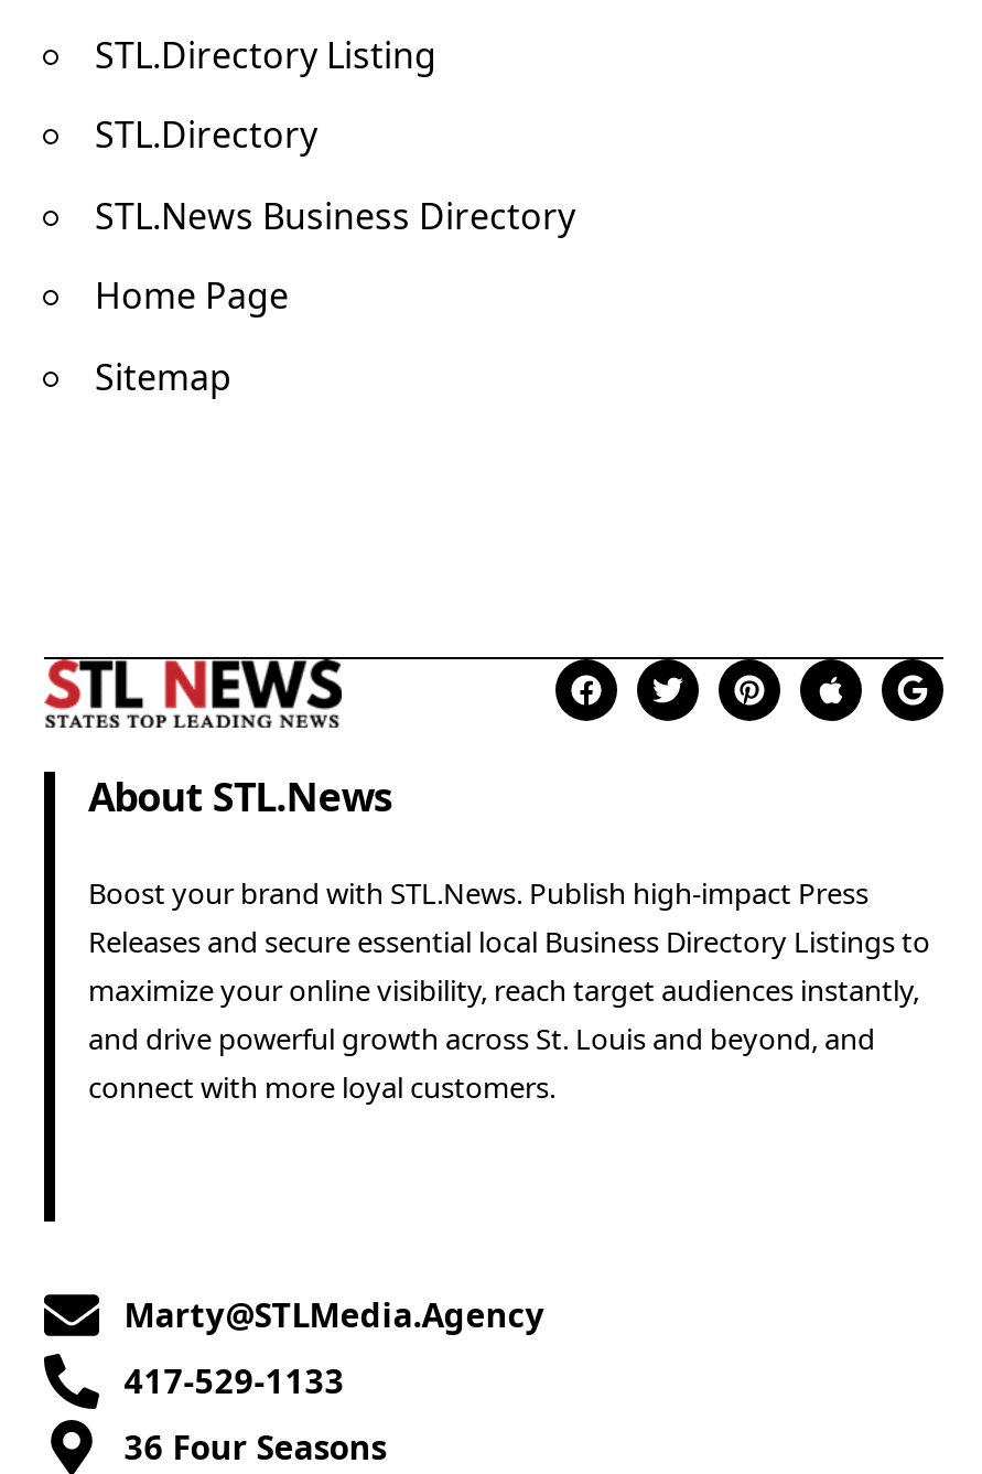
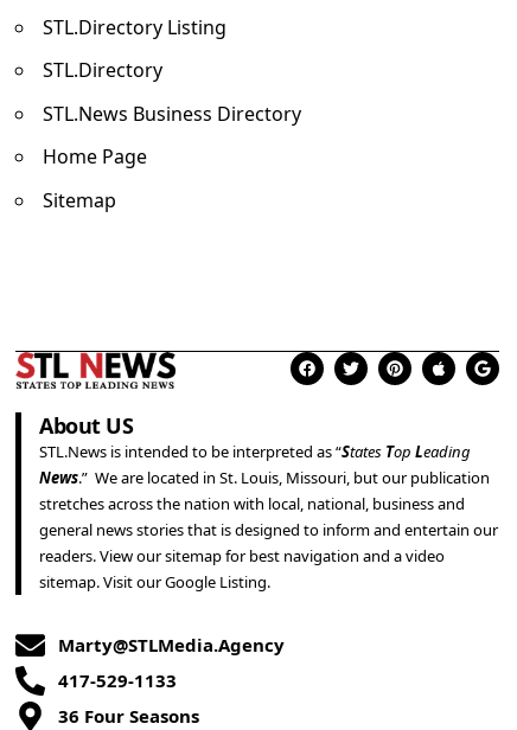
[88,769,930,1106] About STL.News | Boost your brand with STL.News. Publish high-impact Press | Releases and secure essential local Business Directory Listings to | maximize your online visibility, reach target audiences instantly, | and drive powerful growth across St. Louis and beyond, and | connect with more loyal customers. -> [39,411,498,592] About US | STL.News is intended to be interpreted as “States Top Leading | News.” We are located in St. Louis, Missouri, but our publication | stretches across the nation with local, national, business and | general news stories that is designed to inform and entertain our | readers. View our sitemap for best navigation and a video | sitemap. Visit our Google Listing.

